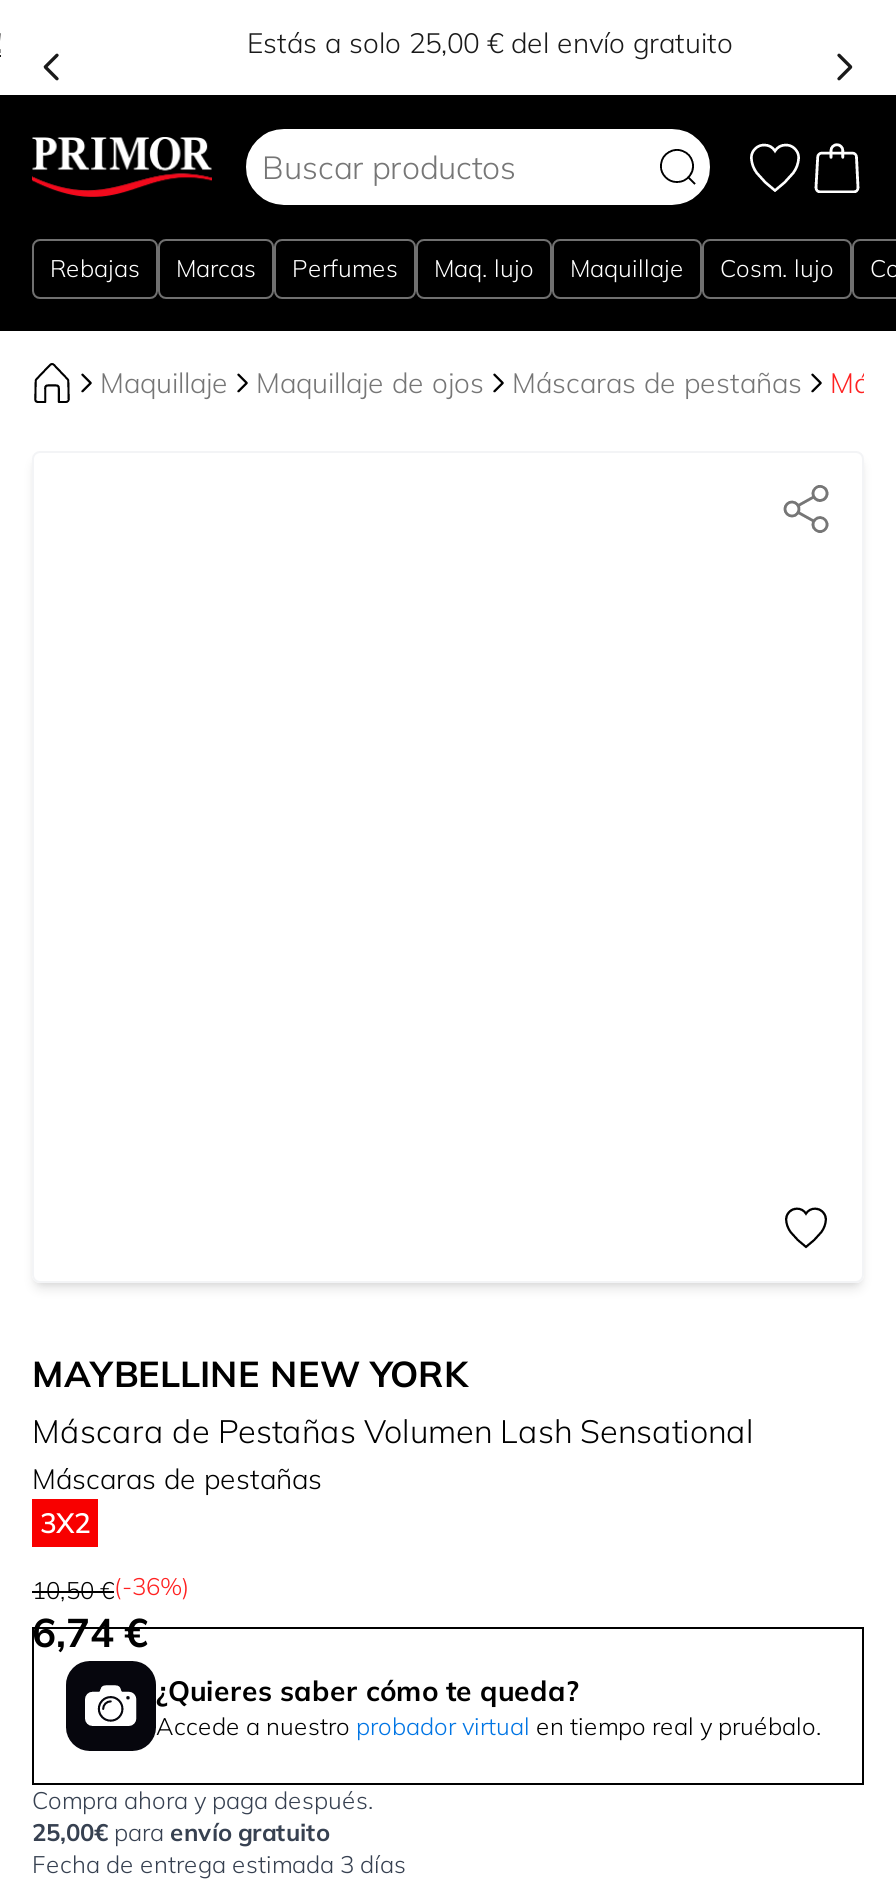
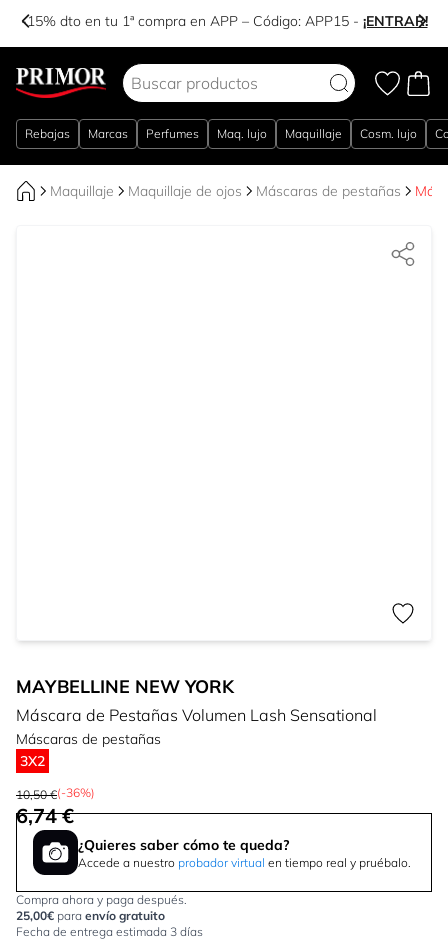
[205,25,691,61] Estás a solo 25,00 € del envío gratuito -> [20,12,427,30] -15% dto en tu 1ª compra en APP – Código: APP15 - ¡ENTRAR!

